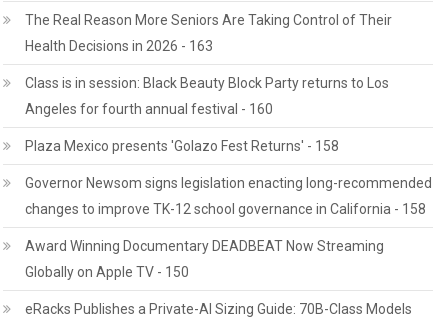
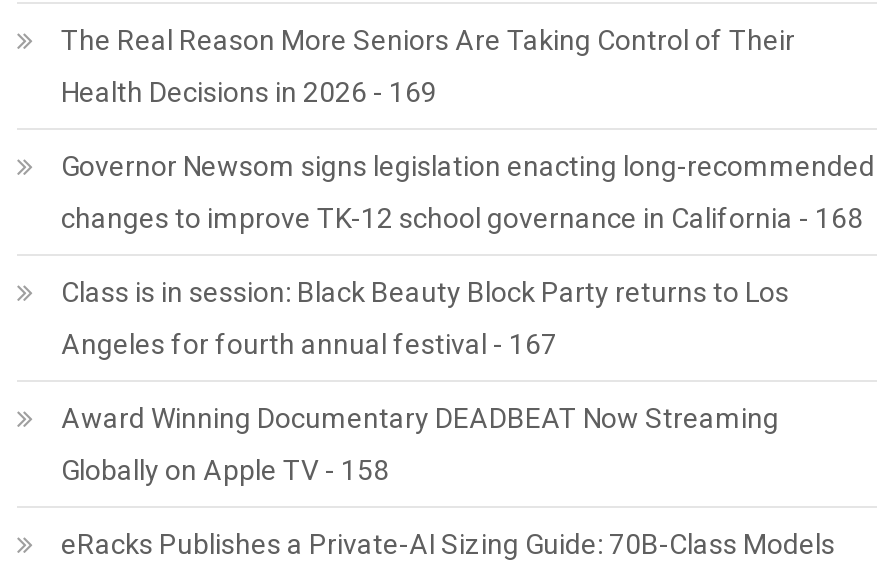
[25,38,213,54] Health Decisions in 2026 - 163 -> [61,76,863,234] Health Decisions in 2026 - 169 | changes to improve TK-12 school governance in California - 168
moved [25,75,389,91] -> [61,276,789,308]: Class is in session: Black Beauty Block Party returns to Los
[25,101,426,217] Angeles for fourth annual festival - 160 | Plaza Mexico presents 'Golazo Fest Returns' - 158 | changes to improve TK-12 school governance in California - 158 -> [61,328,557,360] Angeles for fourth annual festival - 167
moved [25,175,432,191] -> [61,150,875,182]: Governor Newsom signs legislation enacting long-recommended
[25,264,189,280] Globally on Apple TV - 150 -> [61,454,389,486] Globally on Apple TV - 158

